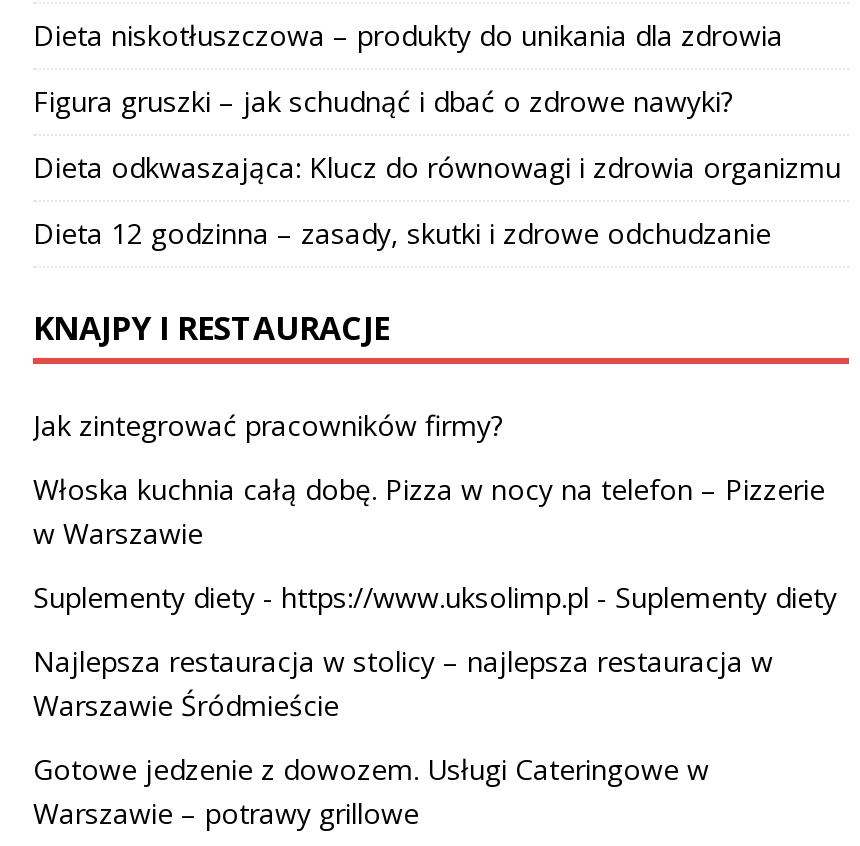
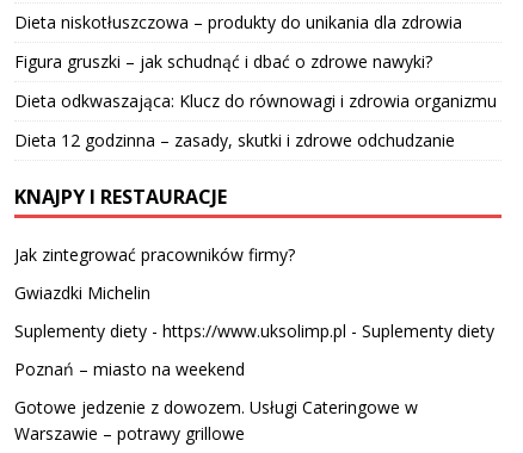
[33,469,825,551] Włoska kuchnia całą dobę. Pizza w nocy na telefon – Pizzerie | w Warszawie -> [14,281,150,304] Gwiazdki Michelin
[33,641,773,723] Najlepsza restauracja w stolicy – najlepsza restauracja w | Warszawie Śródmieście -> [14,357,245,380] Poznań – miasto na weekend

